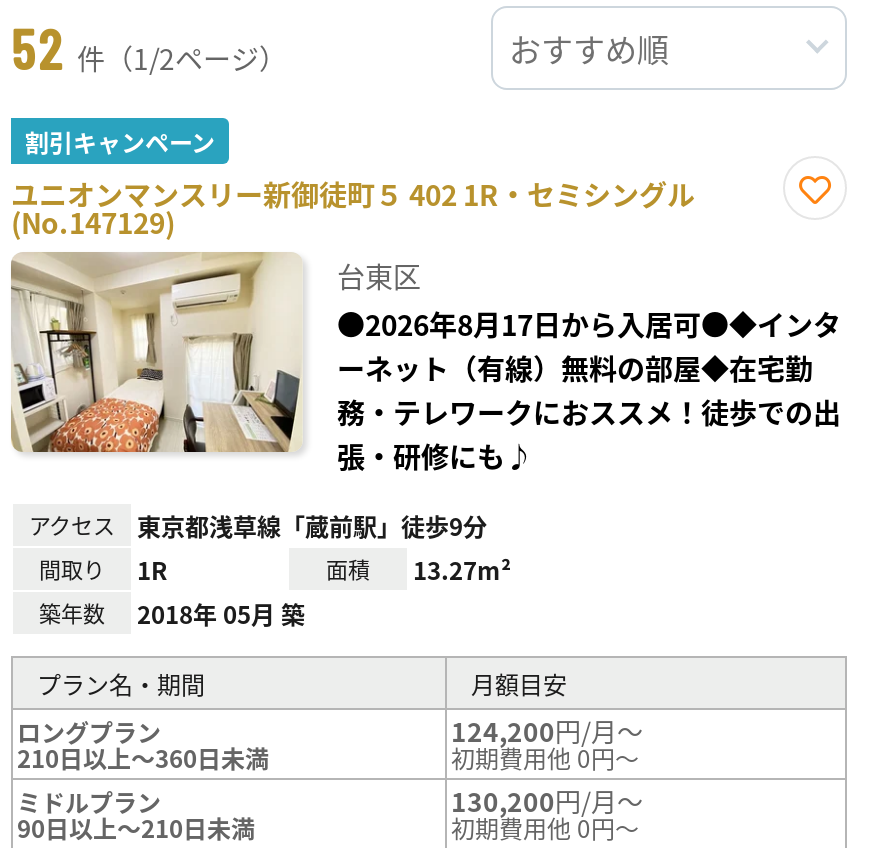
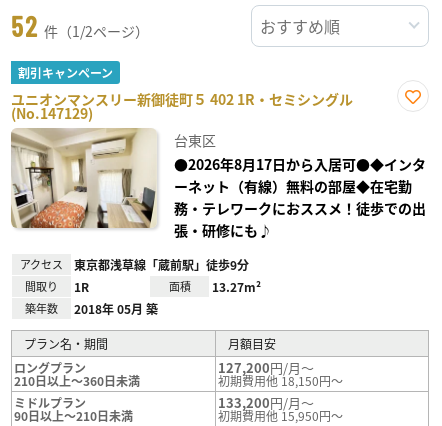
[451,711,643,749] 124,200円/月～ -> [218,358,314,377] 127,200円/月～
[451,739,639,773] 初期費用他 0円～ -> [218,372,343,389] 初期費用他 18,150円～
[451,781,643,819] 130,200円/月～ -> [218,393,314,412] 133,200円/月～
[451,809,639,843] 初期費用他 0円～ -> [218,407,343,424] 初期費用他 15,950円～

